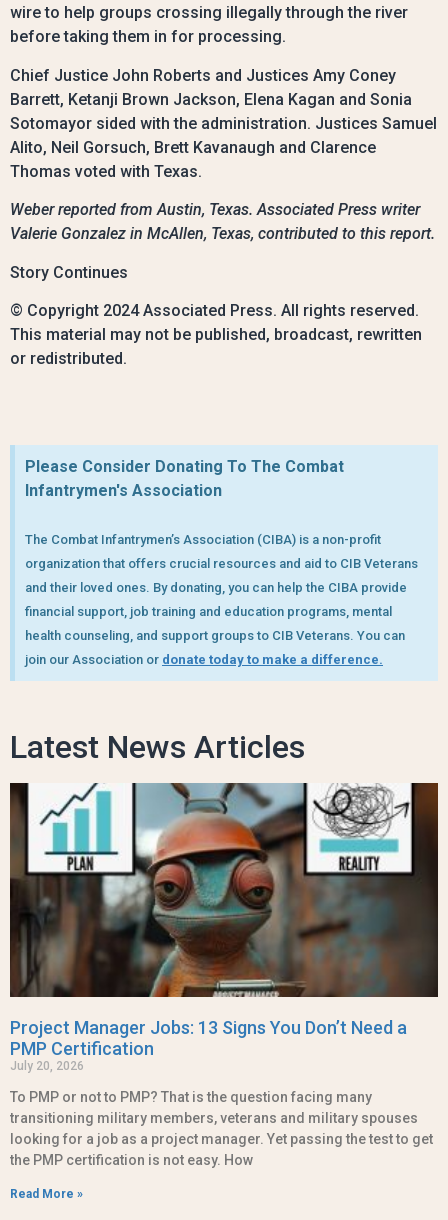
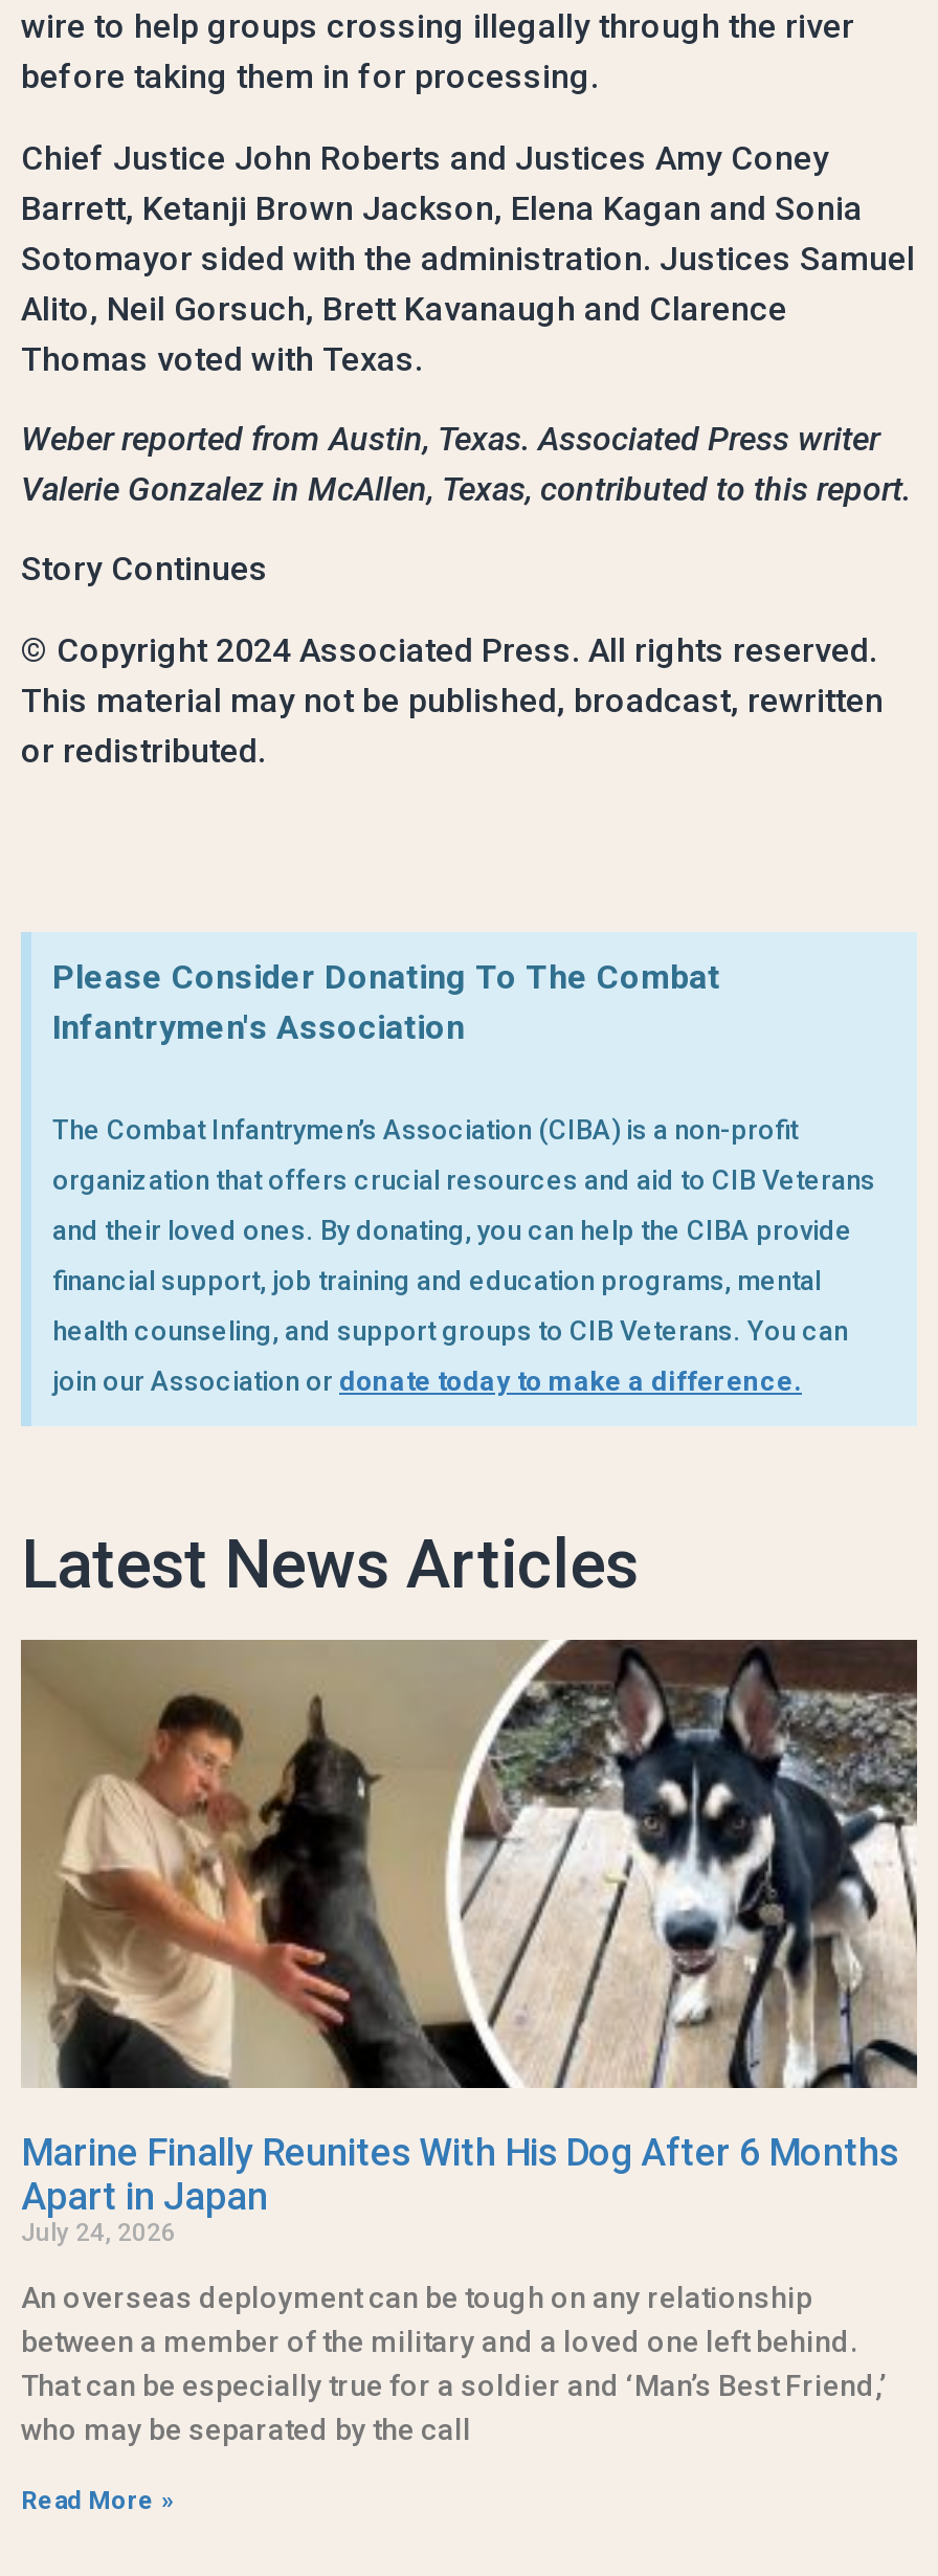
[9,782,439,1073] [image] | Project Manager Jobs: 13 Signs You Don’t Need a | PMP Certification | July 20, 2026 -> [19,1638,919,2248] [image] | Marine Finally Reunites With His Dog After 6 Months | Apart in Japan | July 24, 2026
[10,1089,433,1168] To PMP or not to PMP? That is the question facing many | transitioning military members, veterans and military spouses | looking for a job as a project manager. Yet passing the test to get | the PMP certification is not easy. How -> [21,2281,886,2447] An overseas deployment can be tough on any relationship | between a member of the military and a loved one left behind. | That can be especially true for a soldier and ‘Man’s Best Friend,’ | who may be separated by the call

